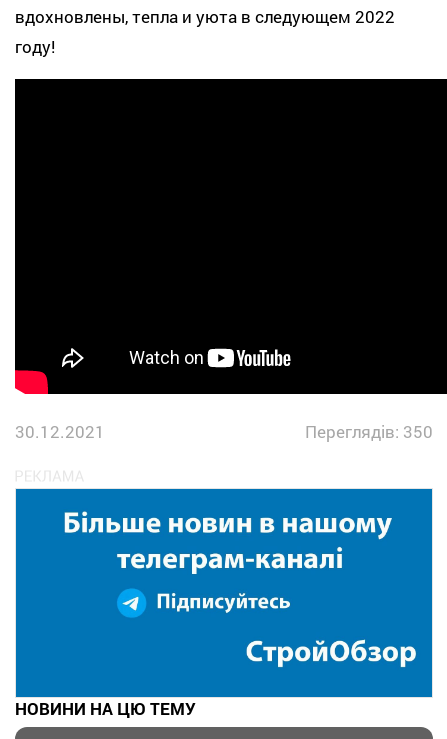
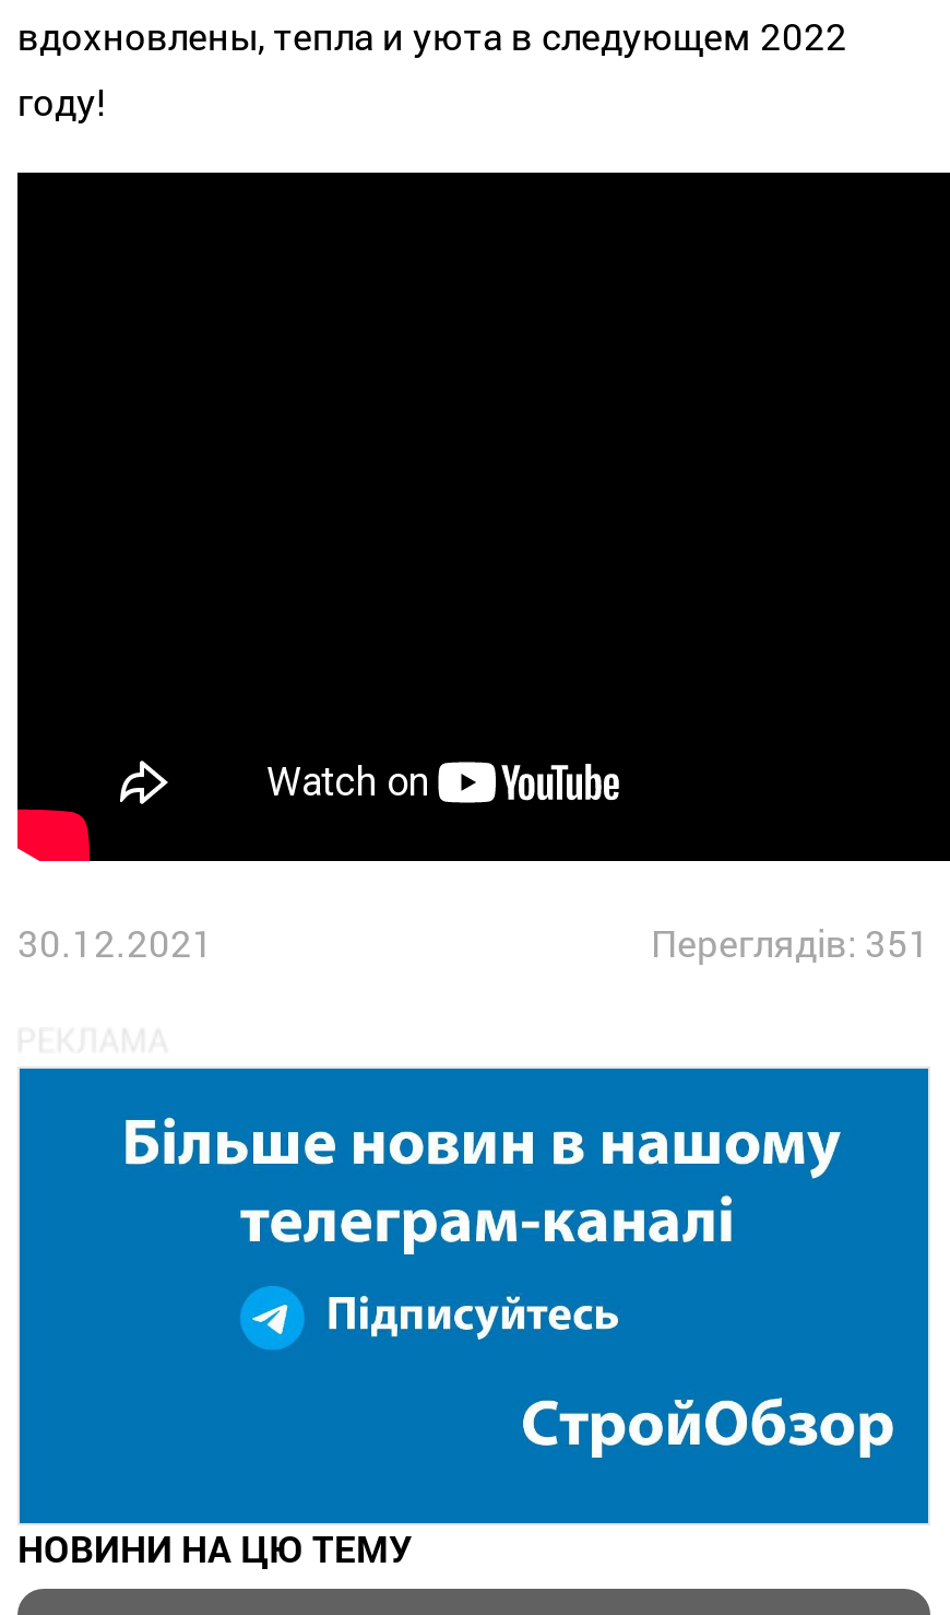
[305,420,433,443] Переглядів: 350 -> [651,917,930,967] Переглядів: 351

